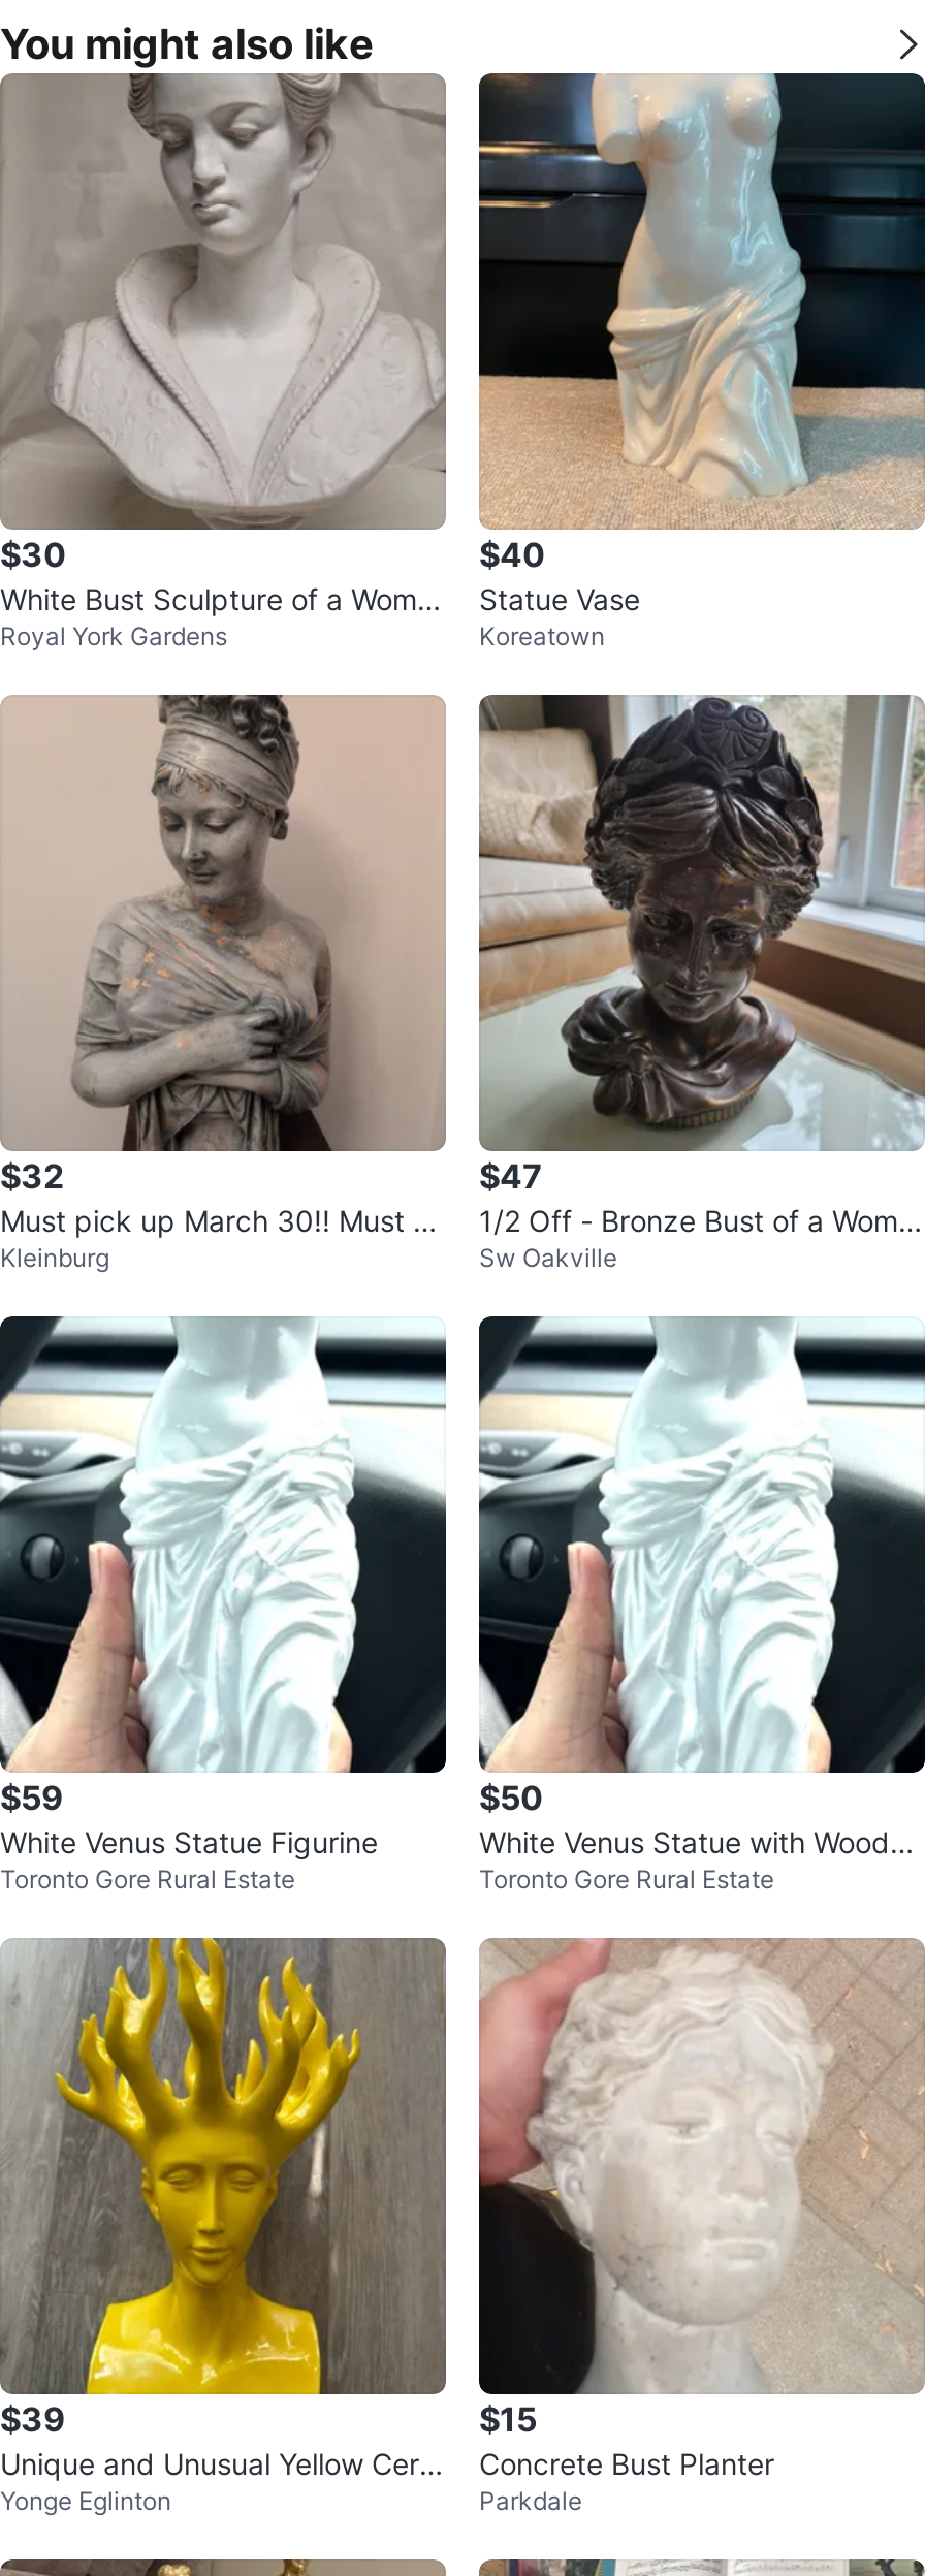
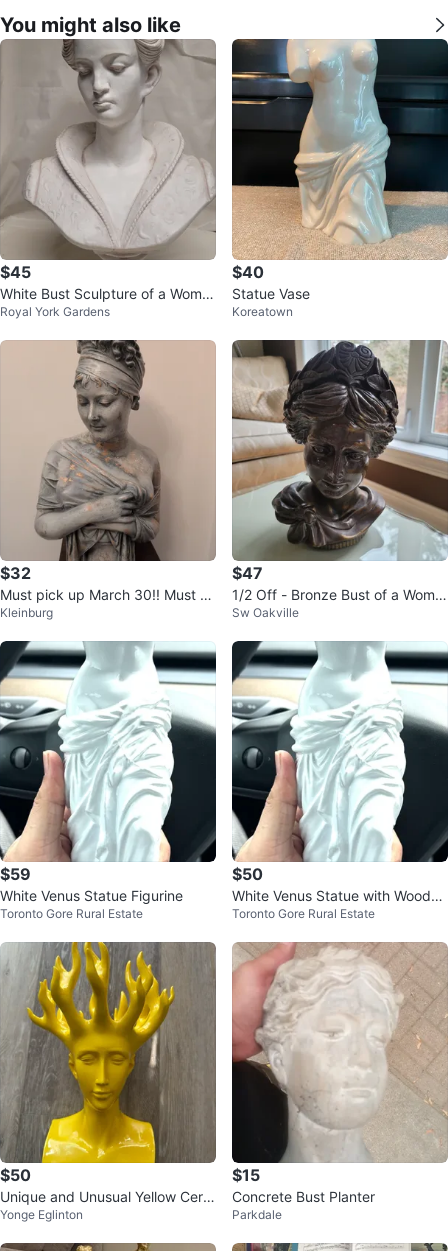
[0,534,66,575] $30 -> [0,262,31,282] $45
[0,2398,66,2440] $39 -> [0,1165,31,1185] $50

